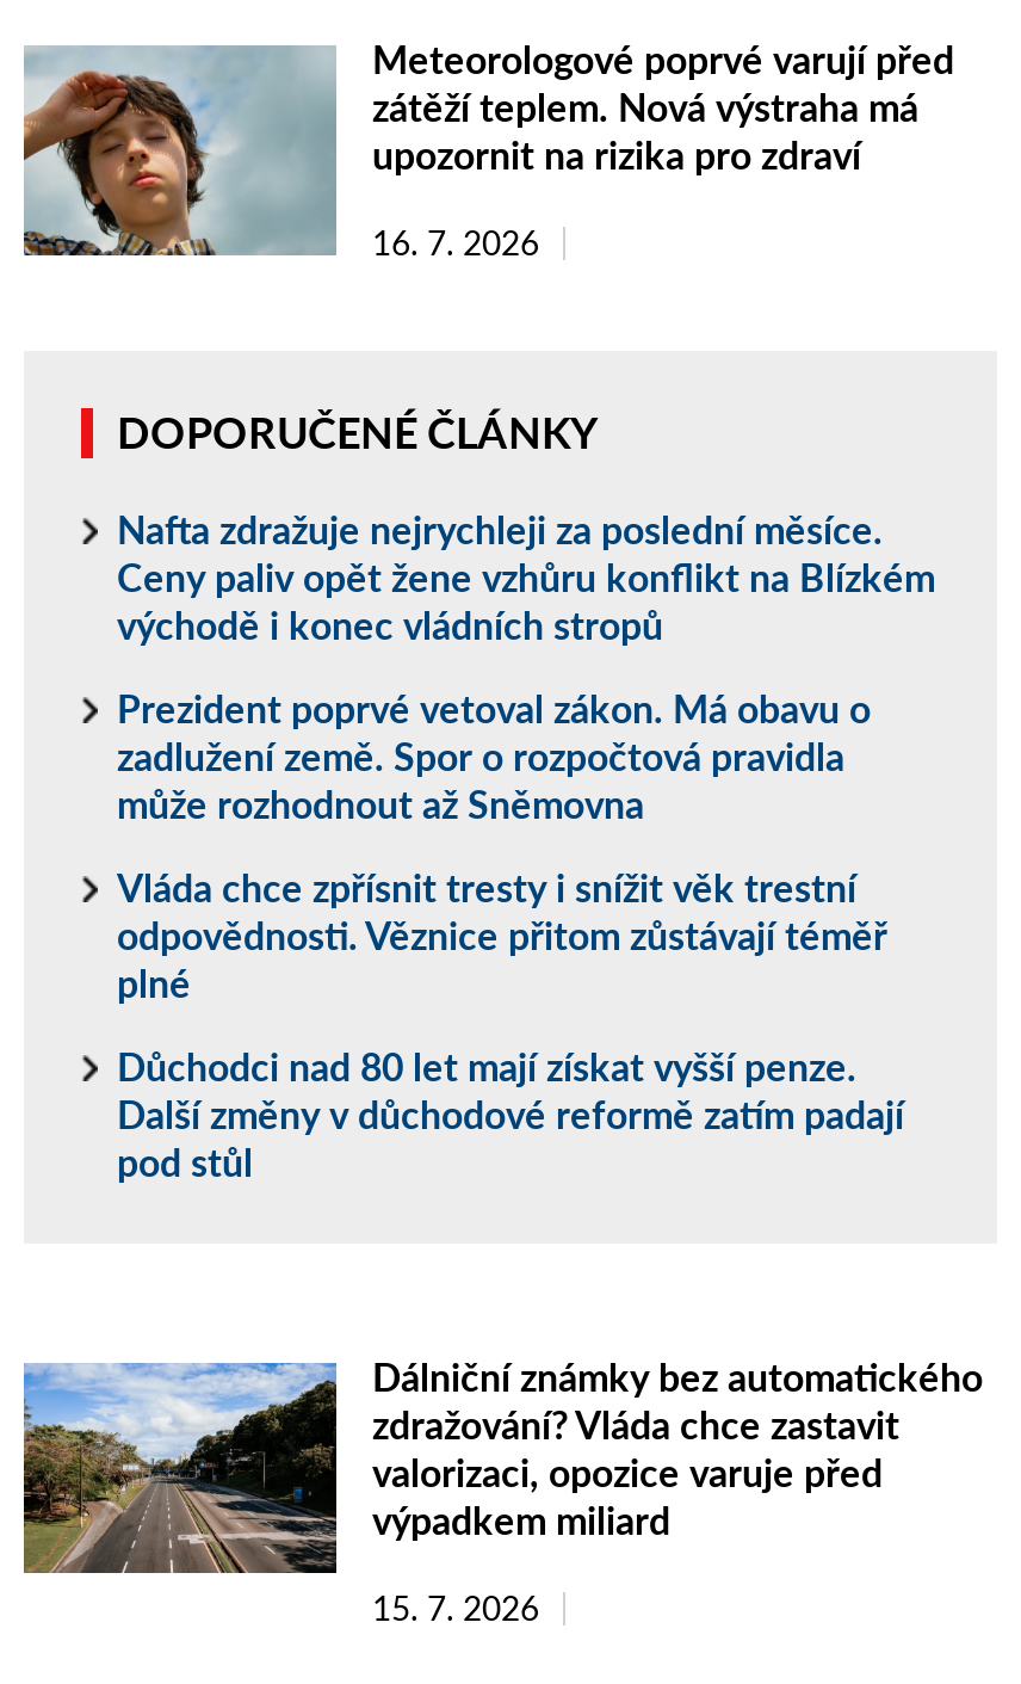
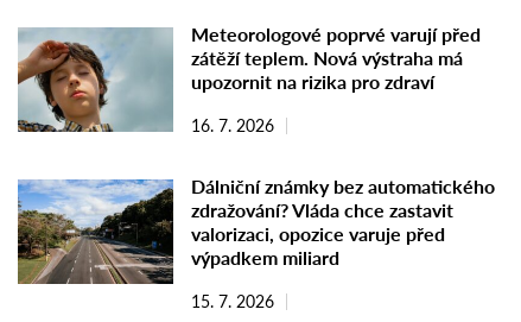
[117,407,935,1185] DOPORUČENÉ ČLÁNKY | Nafta zdražuje nejrychleji za poslední měsíce. | Ceny paliv opět žene vzhůru konflikt na Blízkém | východě i konec vládních stropů | Prezident poprvé vetoval zákon. Má obavu o | zadlužení země. Spor o rozpočtová pravidla | může rozhodnout až Sněmovna | Vláda chce zpřísnit tresty i snížit věk trestní | odpovědnosti. Věznice přitom zůstávají téměř | plné | Důchodci nad 80 let mají získat vyšší penze. | Další změny v důchodové reformě zatím padají | pod stůl -> none

